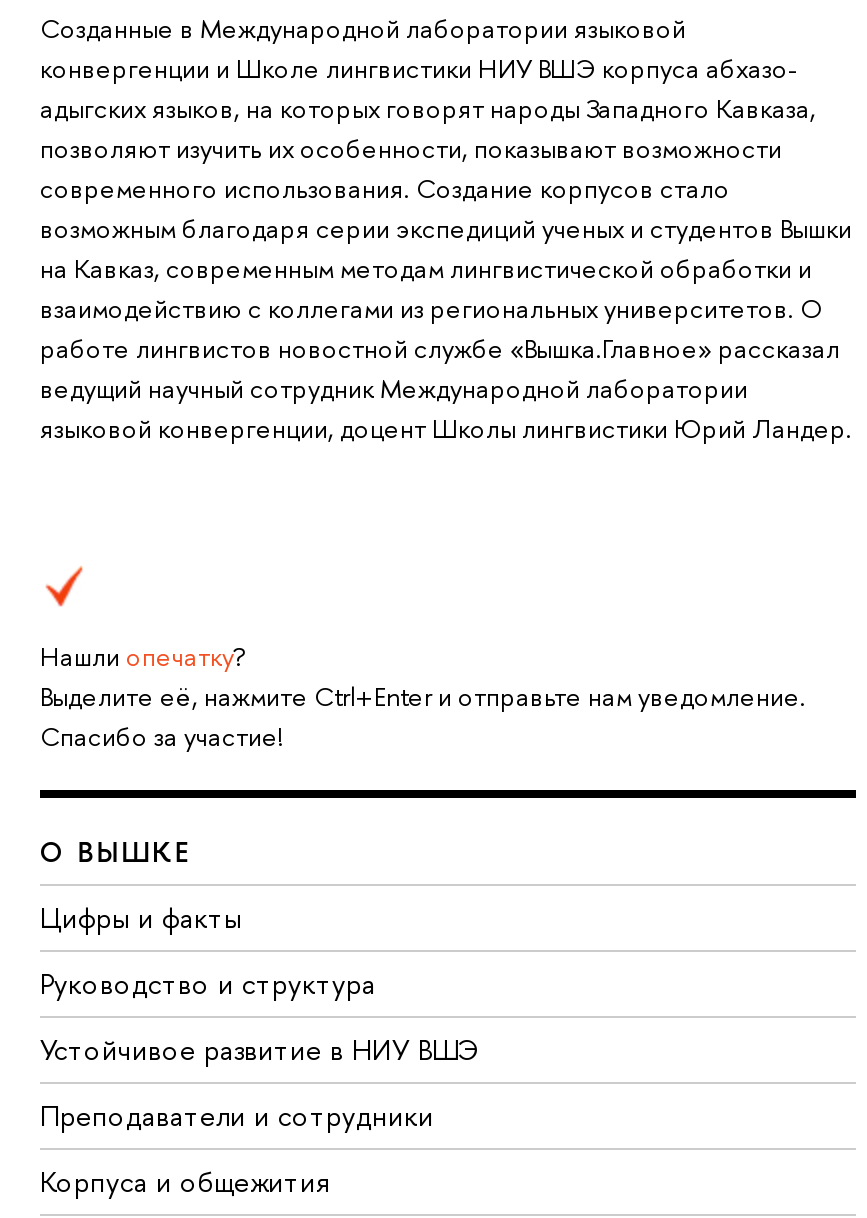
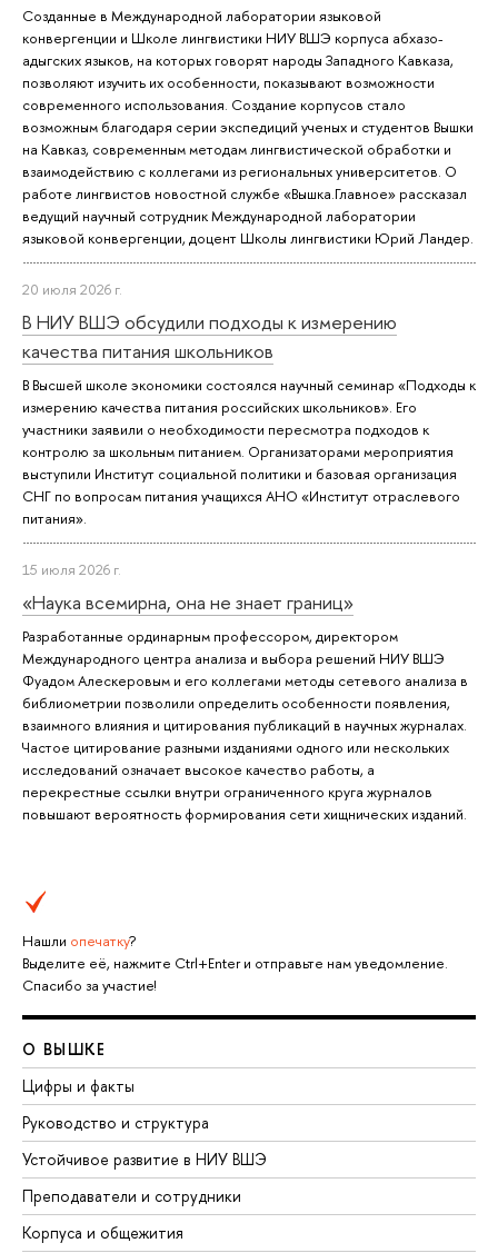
none -> [22,279,476,824] 20 июля 2026 г. | В НИУ ВШЭ обсудили подходы к измерению | качества питания школьников | В Высшей школе экономики состоялся научный семинар «Подходы к | измерению качества питания российских школьников». Его | участники заявили о необходимости пересмотра подходов к | контролю за школьным питанием. Организаторами мероприятия | выступили Институт социальной политики и базовая организация | СНГ по вопросам питания учащихся АНО «Институт отраслевого | питания». | 15 июля 2026 г. | «Наука всемирна, она не знает границ» | Разработанные ординарным профессором, директором | Международного центра анализа и выбора решений НИУ ВШЭ | Фуадом Алескеровым и его коллегами методы сетевого анализа в | библиометрии позволили определить особенности появления, | взаимного влияния и цитирования публикаций в научных журналах. | Частое цитирование разными изданиями одного или нескольких | исследований означает высокое качество работы, а | перекрестные ссылки внутри ограниченного круга журналов | повышают вероятность формирования сети хищнических изданий.

